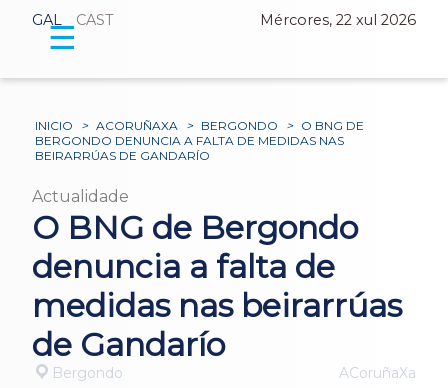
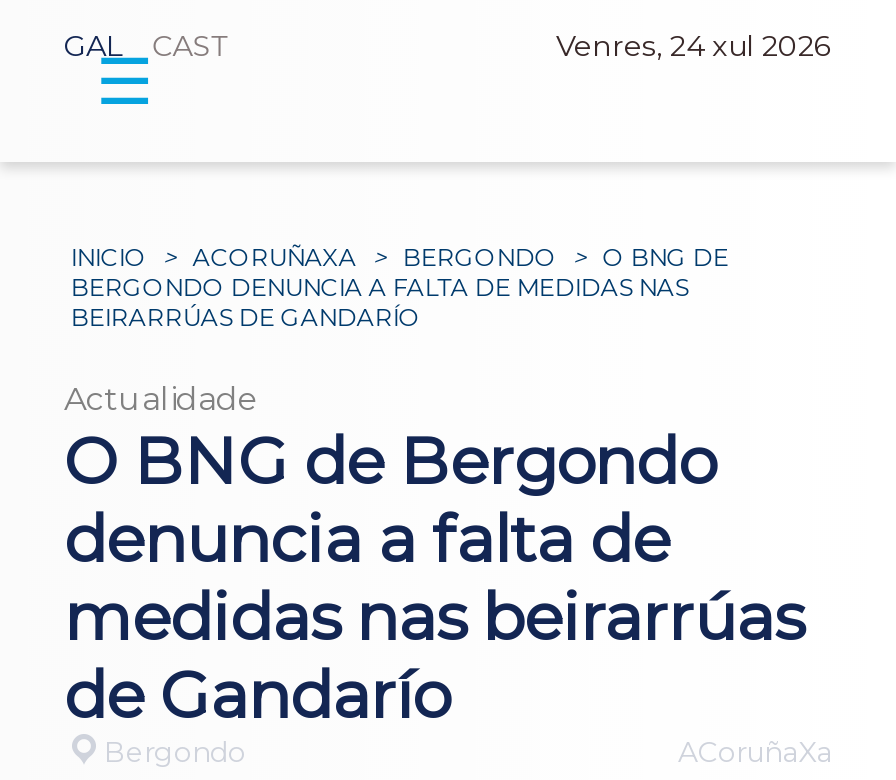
[260,11,416,29] Mércores, 22 xul 2026 -> [556,29,832,65] Venres, 24 xul 2026

